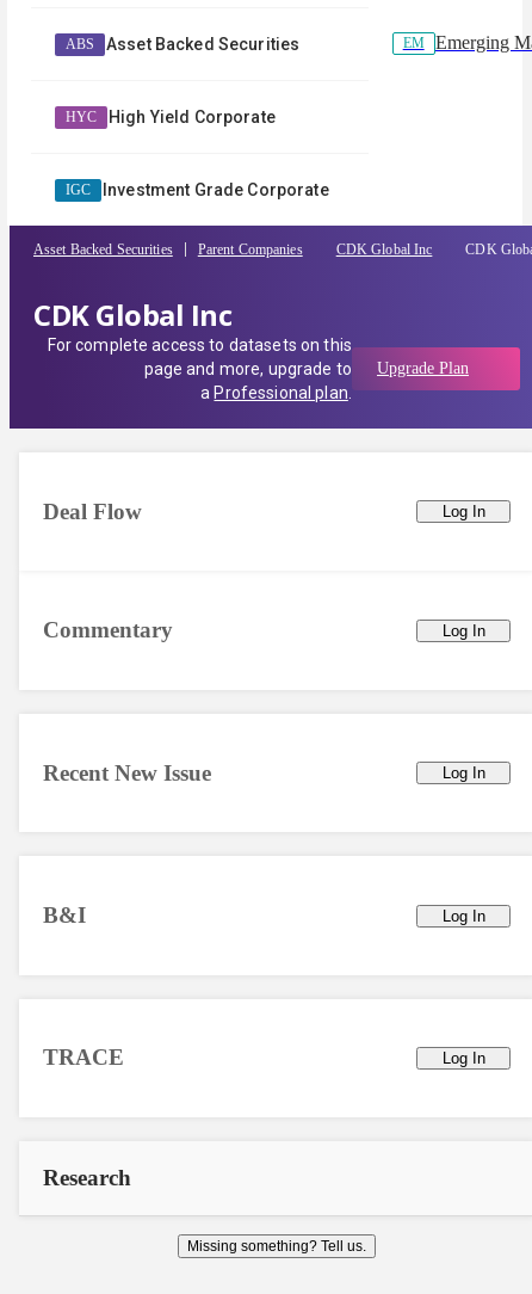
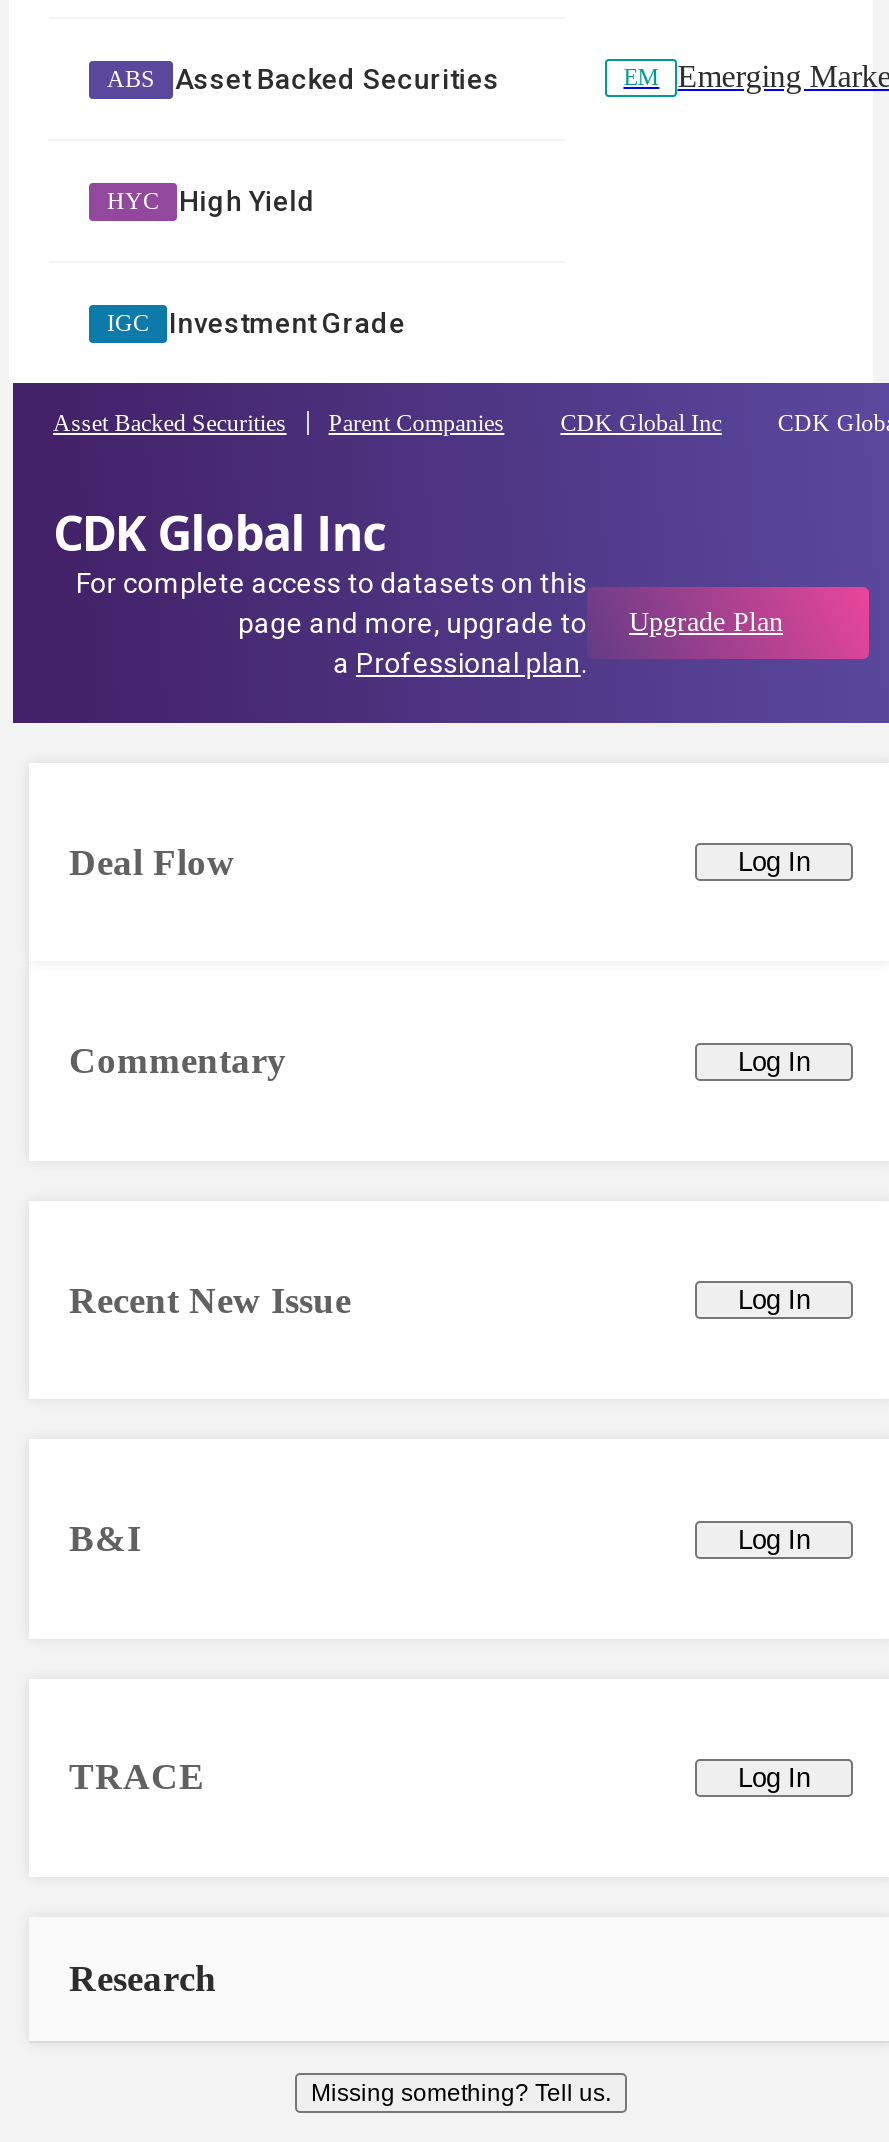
[109,107,275,127] High Yield Corporate -> [179,185,316,217] High Yield
[103,180,329,199] Investment Grade Corporate -> [169,307,405,339] Investment Grade

